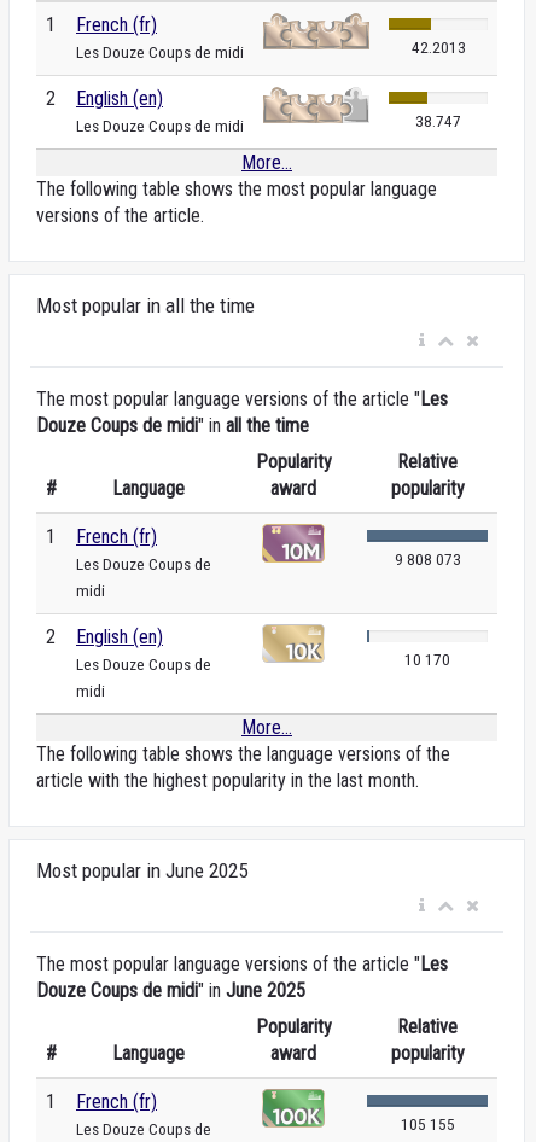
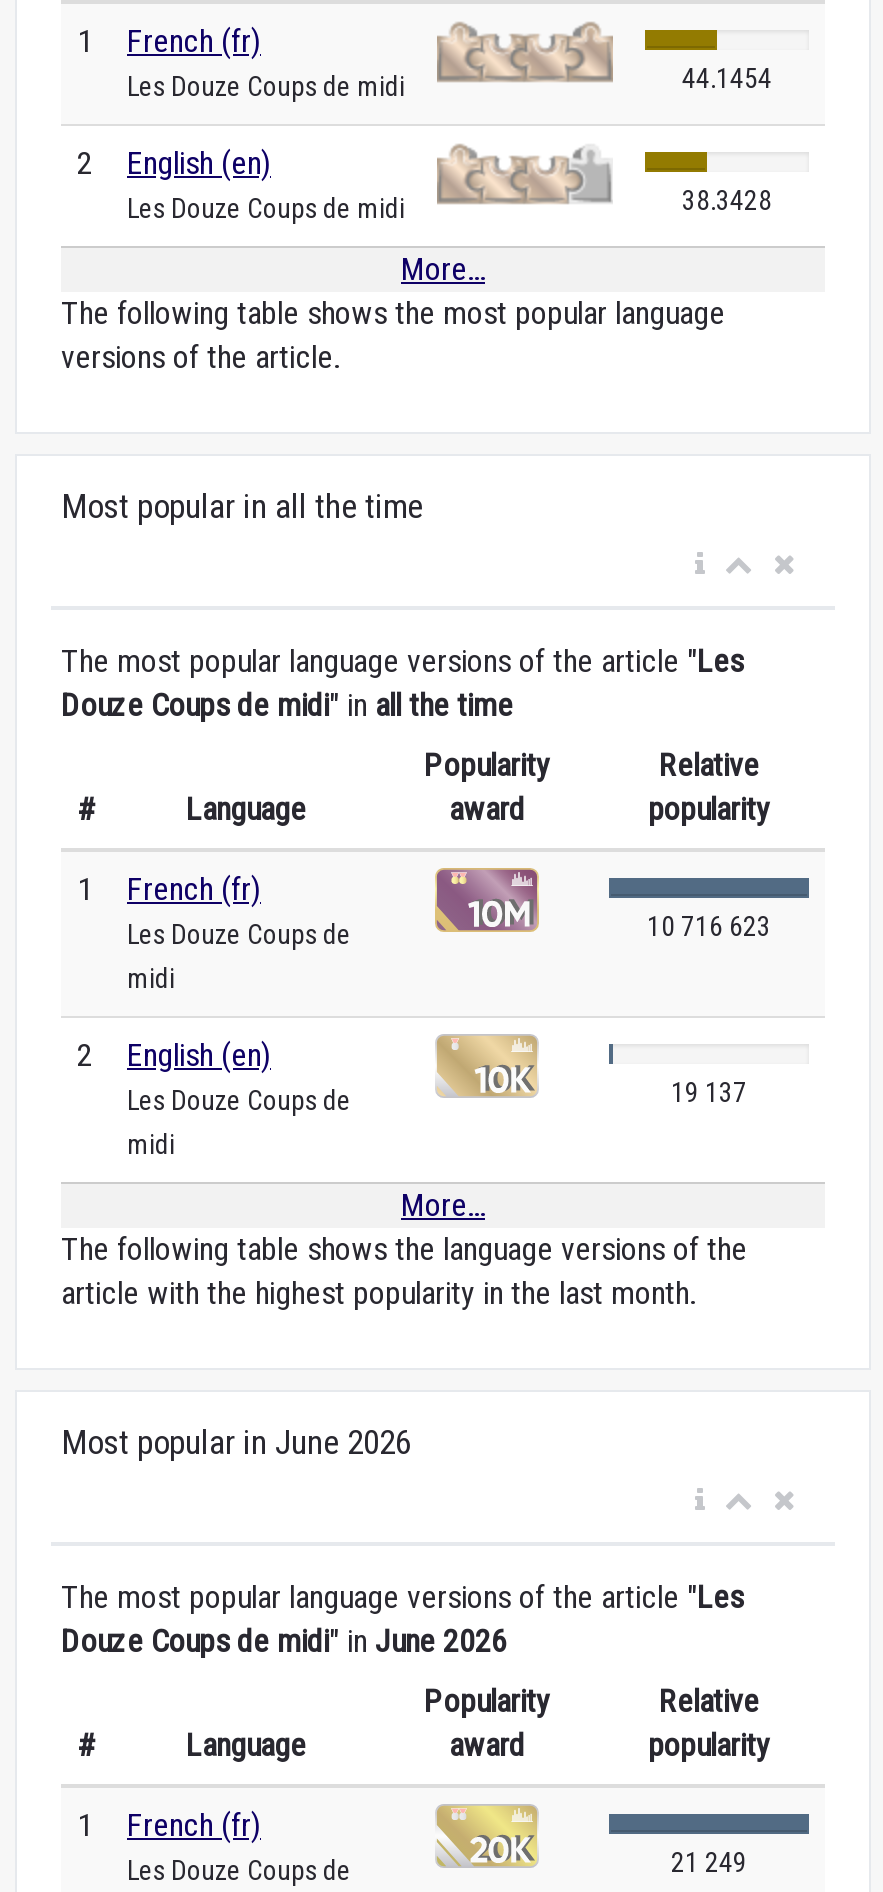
[411,37,465,57] 42.2013 -> [682,62,772,94] 44.1454
[415,111,461,130] 38.747 -> [682,184,772,216] 38.3428
[394,549,461,569] 9 808 073 -> [647,910,771,942] 10 716 623
[404,649,450,669] 10 170 -> [671,1076,747,1108] 19 137
[36,858,247,882] Most popular in June 2025 -> [61,1422,411,1462] Most popular in June 2026
[36,979,305,1002] Douze Coups de midi" in June 2025 -> [61,1622,507,1660] Douze Coups de midi" in June 2026
[261,1089,325,1128] [image] -> [435,1804,539,1868] [image]
[400,1114,455,1134] 105 155 -> [671,1846,747,1878] 21 249

